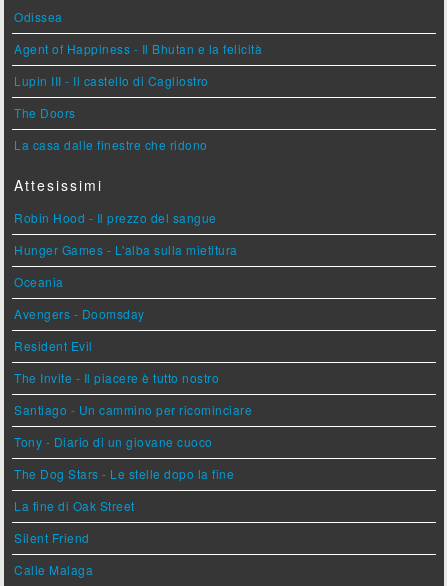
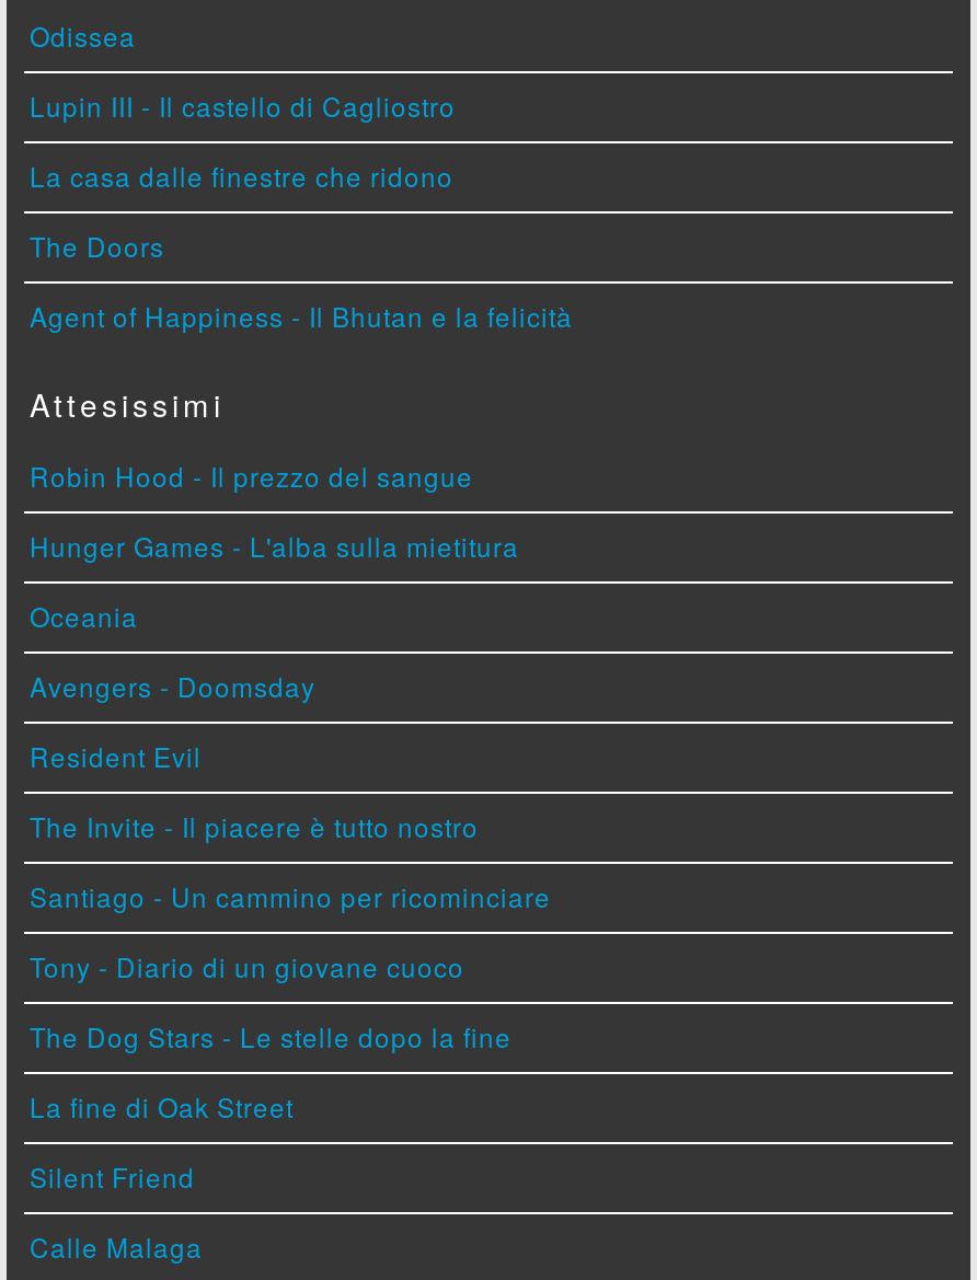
moved [14,40,262,57] -> [30,298,573,335]: Agent of Happiness - Il Bhutan e la felicità
moved [14,72,209,153] -> [30,88,456,265]: Lupin III - Il castello di Cagliostro | The Doors | La casa dalle finestre che ridono

